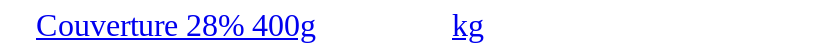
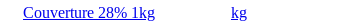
[36,8,316,42] Couverture 28% 400g -> [23,4,155,21] Couverture 28% 1kg

